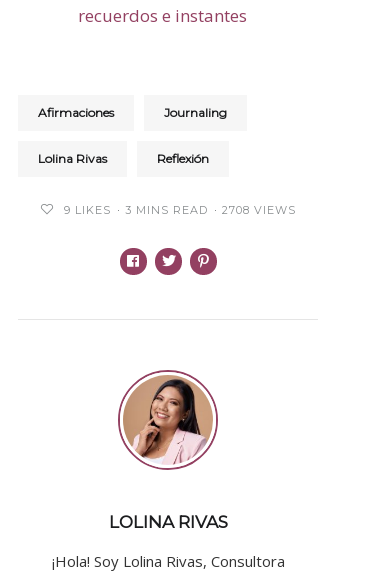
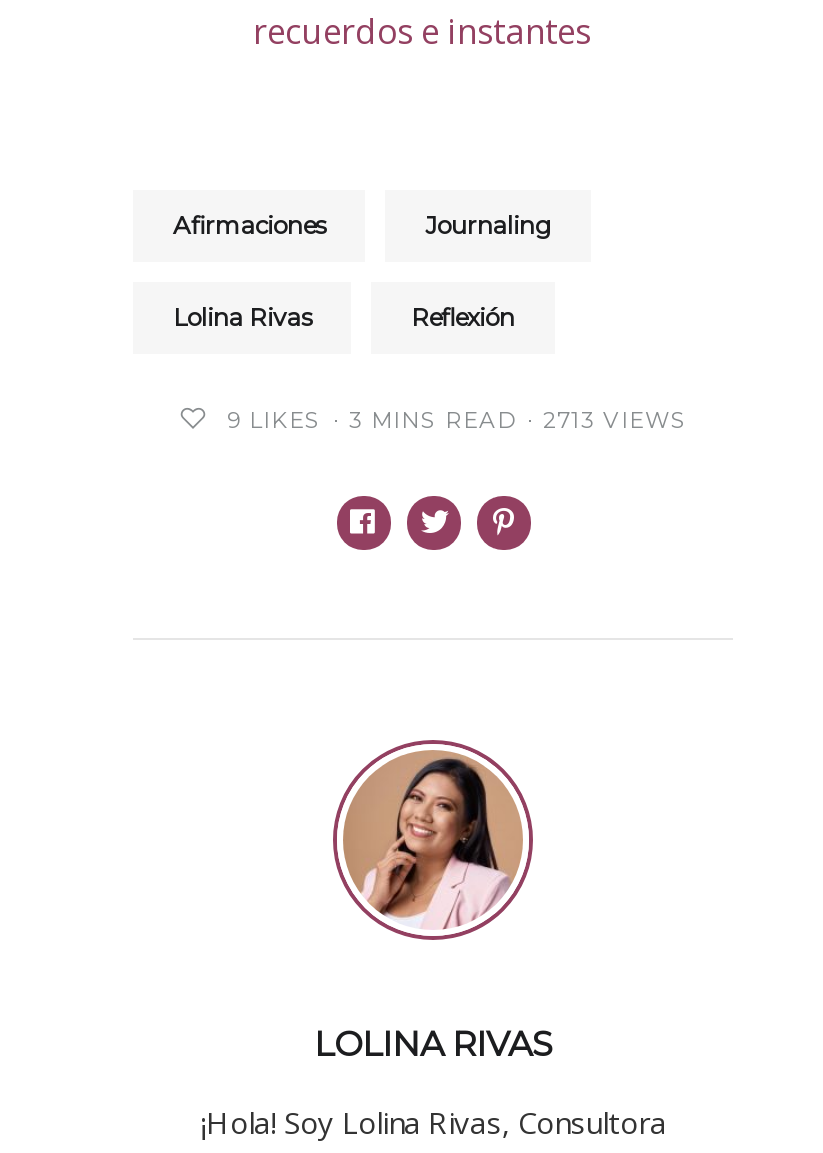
[64,203,296,217] 9 LIKES 3 MINS READ 2708 VIEWS -> [227,407,687,435] 9 LIKES 3 MINS READ 2713 VIEWS

